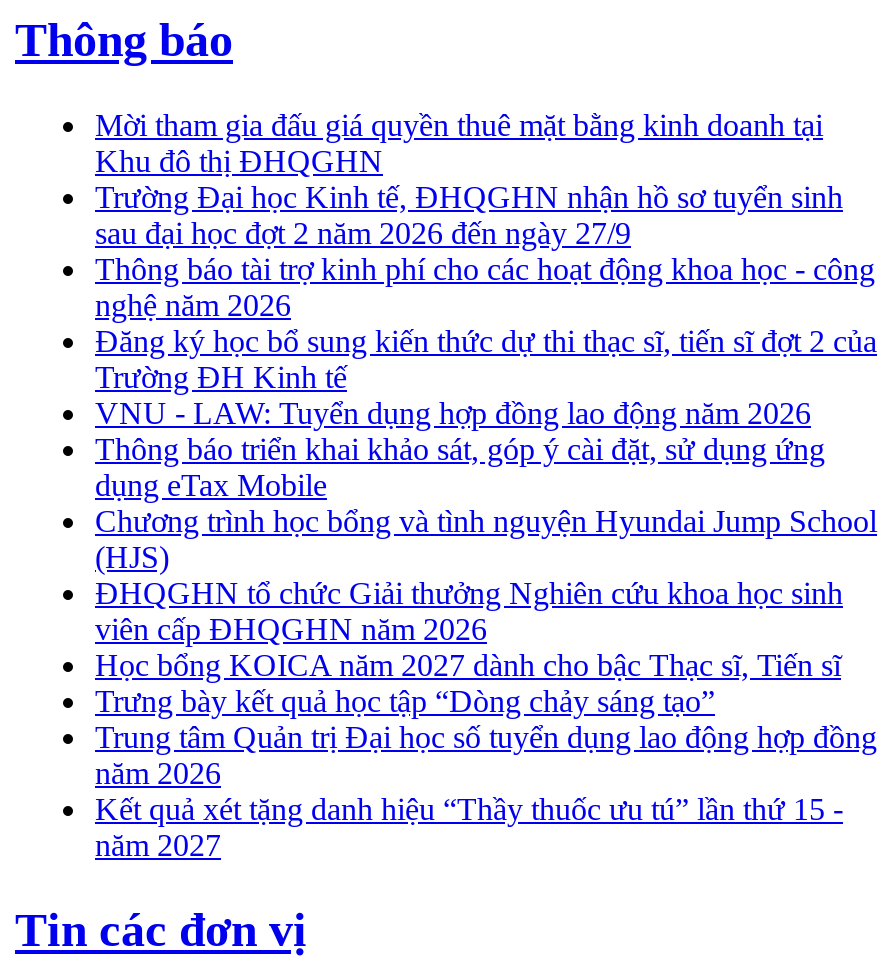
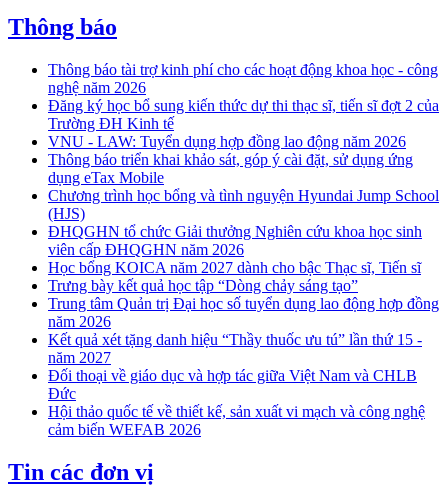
[95,108,843,250] Mời tham gia đấu giá quyền thuê mặt bằng kinh doanh tại | Khu đô thị ĐHQGHN | Trường Đại học Kinh tế, ĐHQGHN nhận hồ sơ tuyển sinh | sau đại học đợt 2 năm 2026 đến ngày 27/9 -> none
moved [95,252,877,862] -> [48,61,439,366]: Thông báo tài trợ kinh phí cho các hoạt động khoa học - công | nghệ năm 2026 | Đăng ký học bổ sung kiến thức dự thi thạc sĩ, tiến sĩ đợt 2 của | ... | Kết quả xét tặng danh hiệu “Thầy thuốc ưu tú” lần thứ 15 - | năm 2027
none -> [48,367,425,438] Đối thoại về giáo dục và hợp tác giữa Việt Nam và CHLB | Đức | Hội thảo quốc tế về thiết kế, sản xuất vi mạch và công nghệ | cảm biến WEFAB 2026

